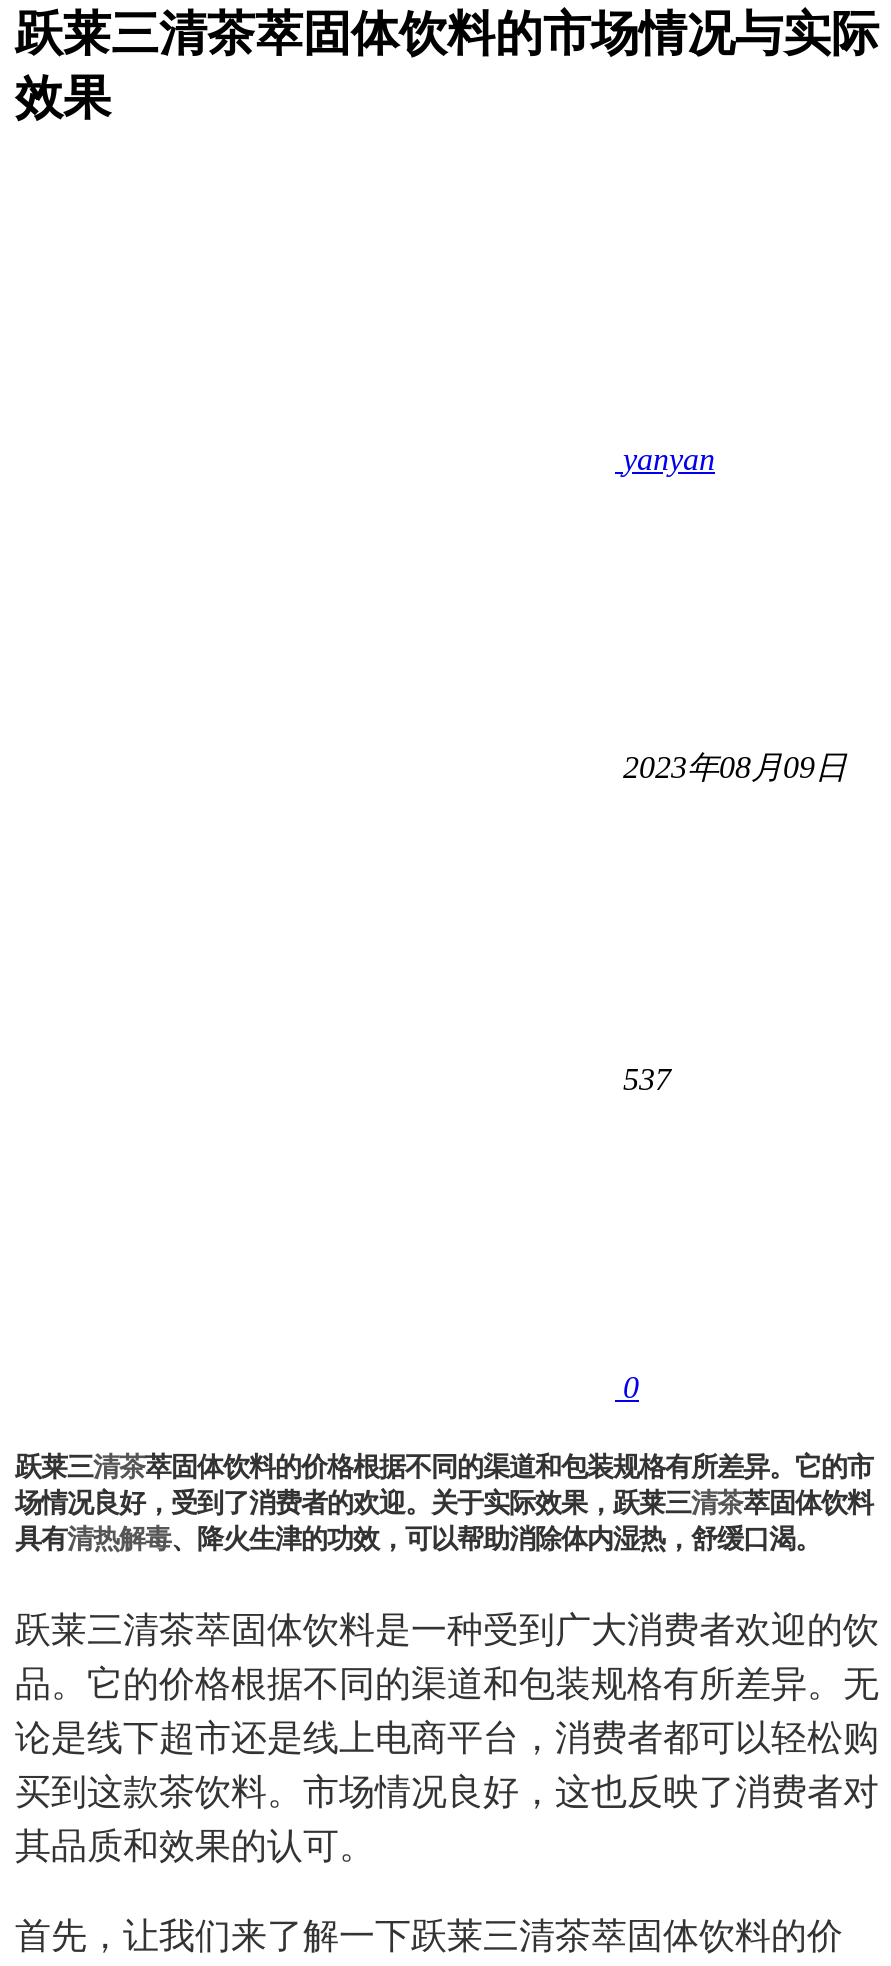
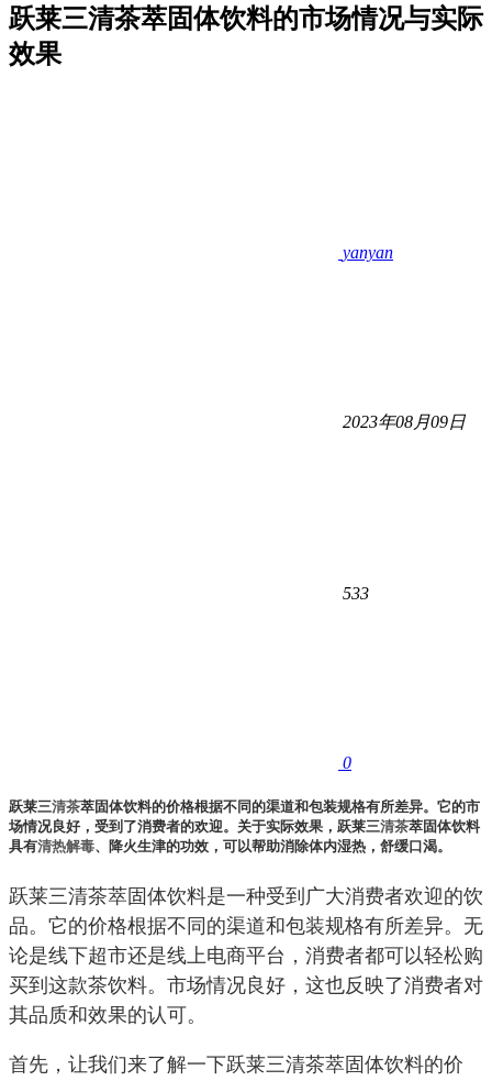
[623,1062,671,1096] 537 -> [343,584,369,602] 533

